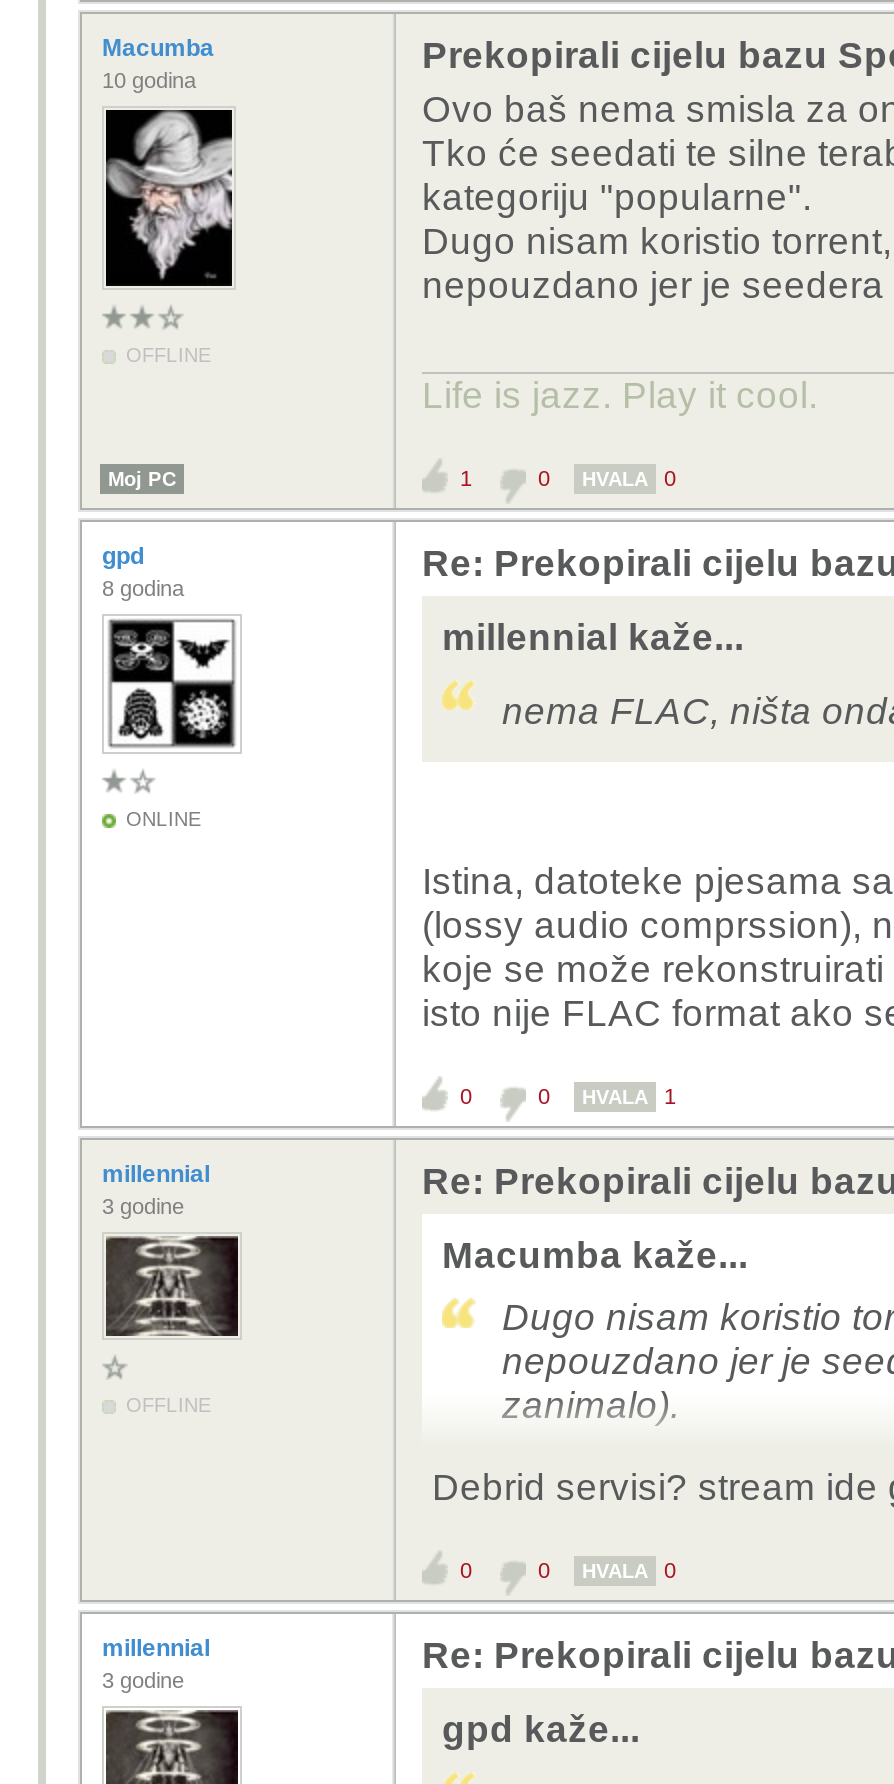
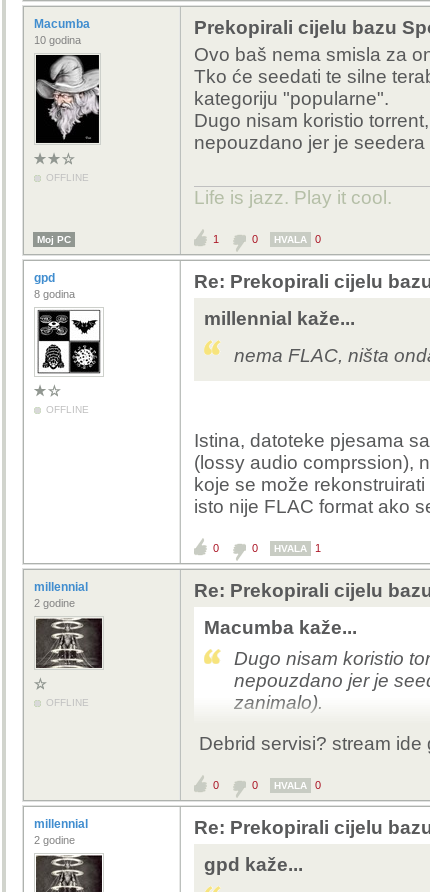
[126,808,202,830] ONLINE -> [46,404,89,415] OFFLINE
[102,1194,184,1218] 3 godine -> [34,597,75,609] 2 godine
[102,1668,184,1692] 3 godine -> [34,834,75,846] 2 godine

